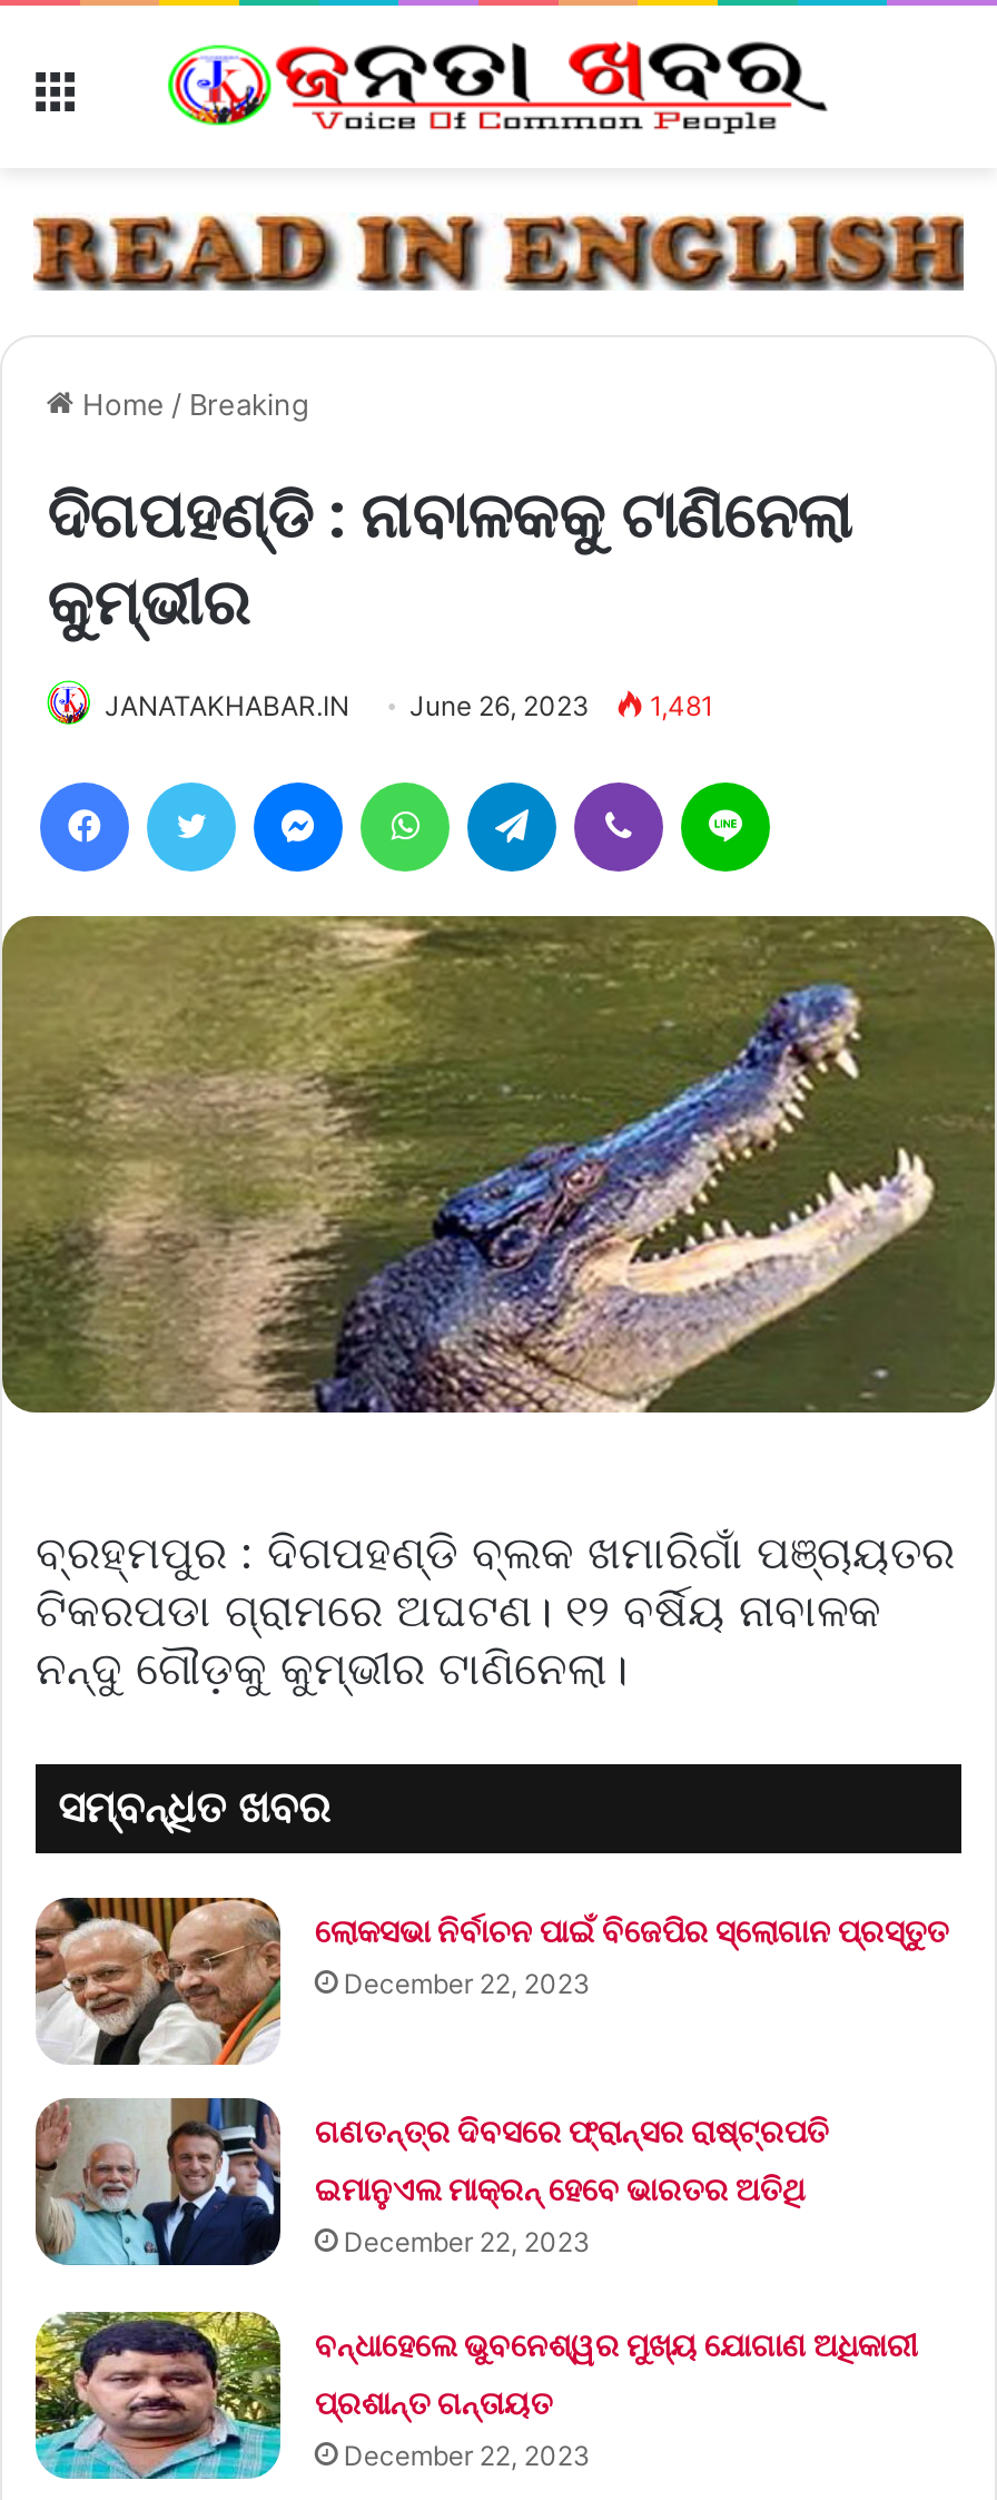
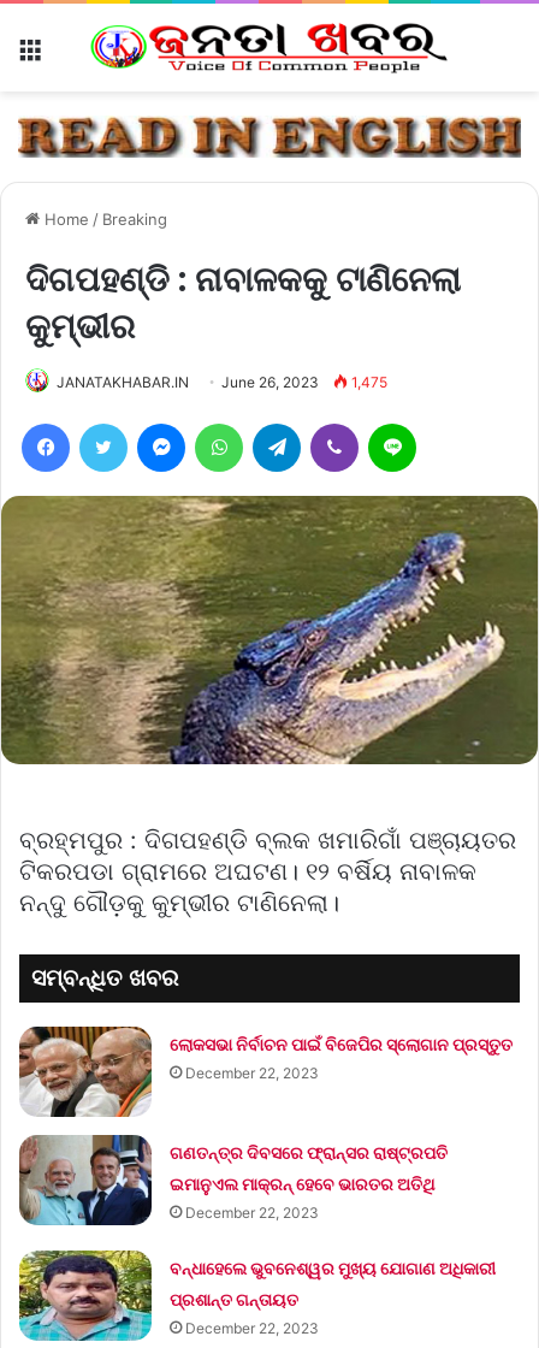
[105,688,714,722] JANATAKHABAR.IN June 26, 2023 1,481 -> [57,373,387,391] JANATAKHABAR.IN June 26, 2023 1,475

